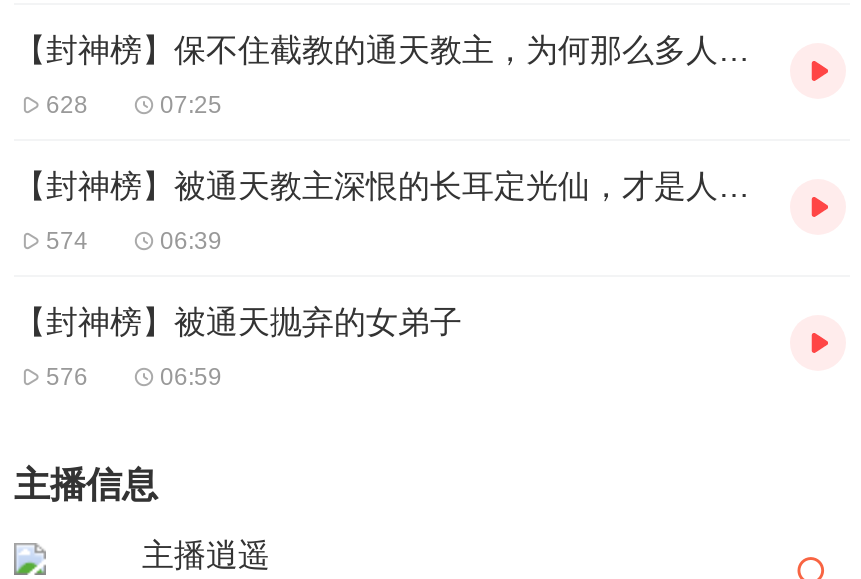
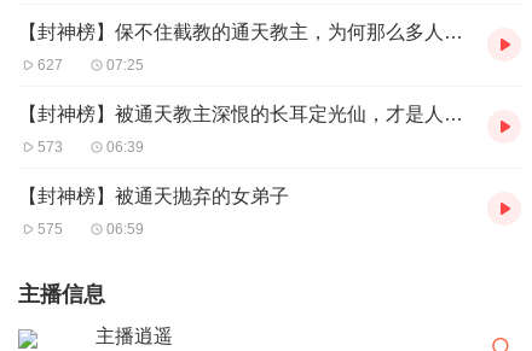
[46,91,88,119] 628 -> [37,56,63,73] 627
[46,227,88,255] 574 -> [37,138,63,155] 573
[46,363,88,391] 576 -> [37,220,63,237] 575

